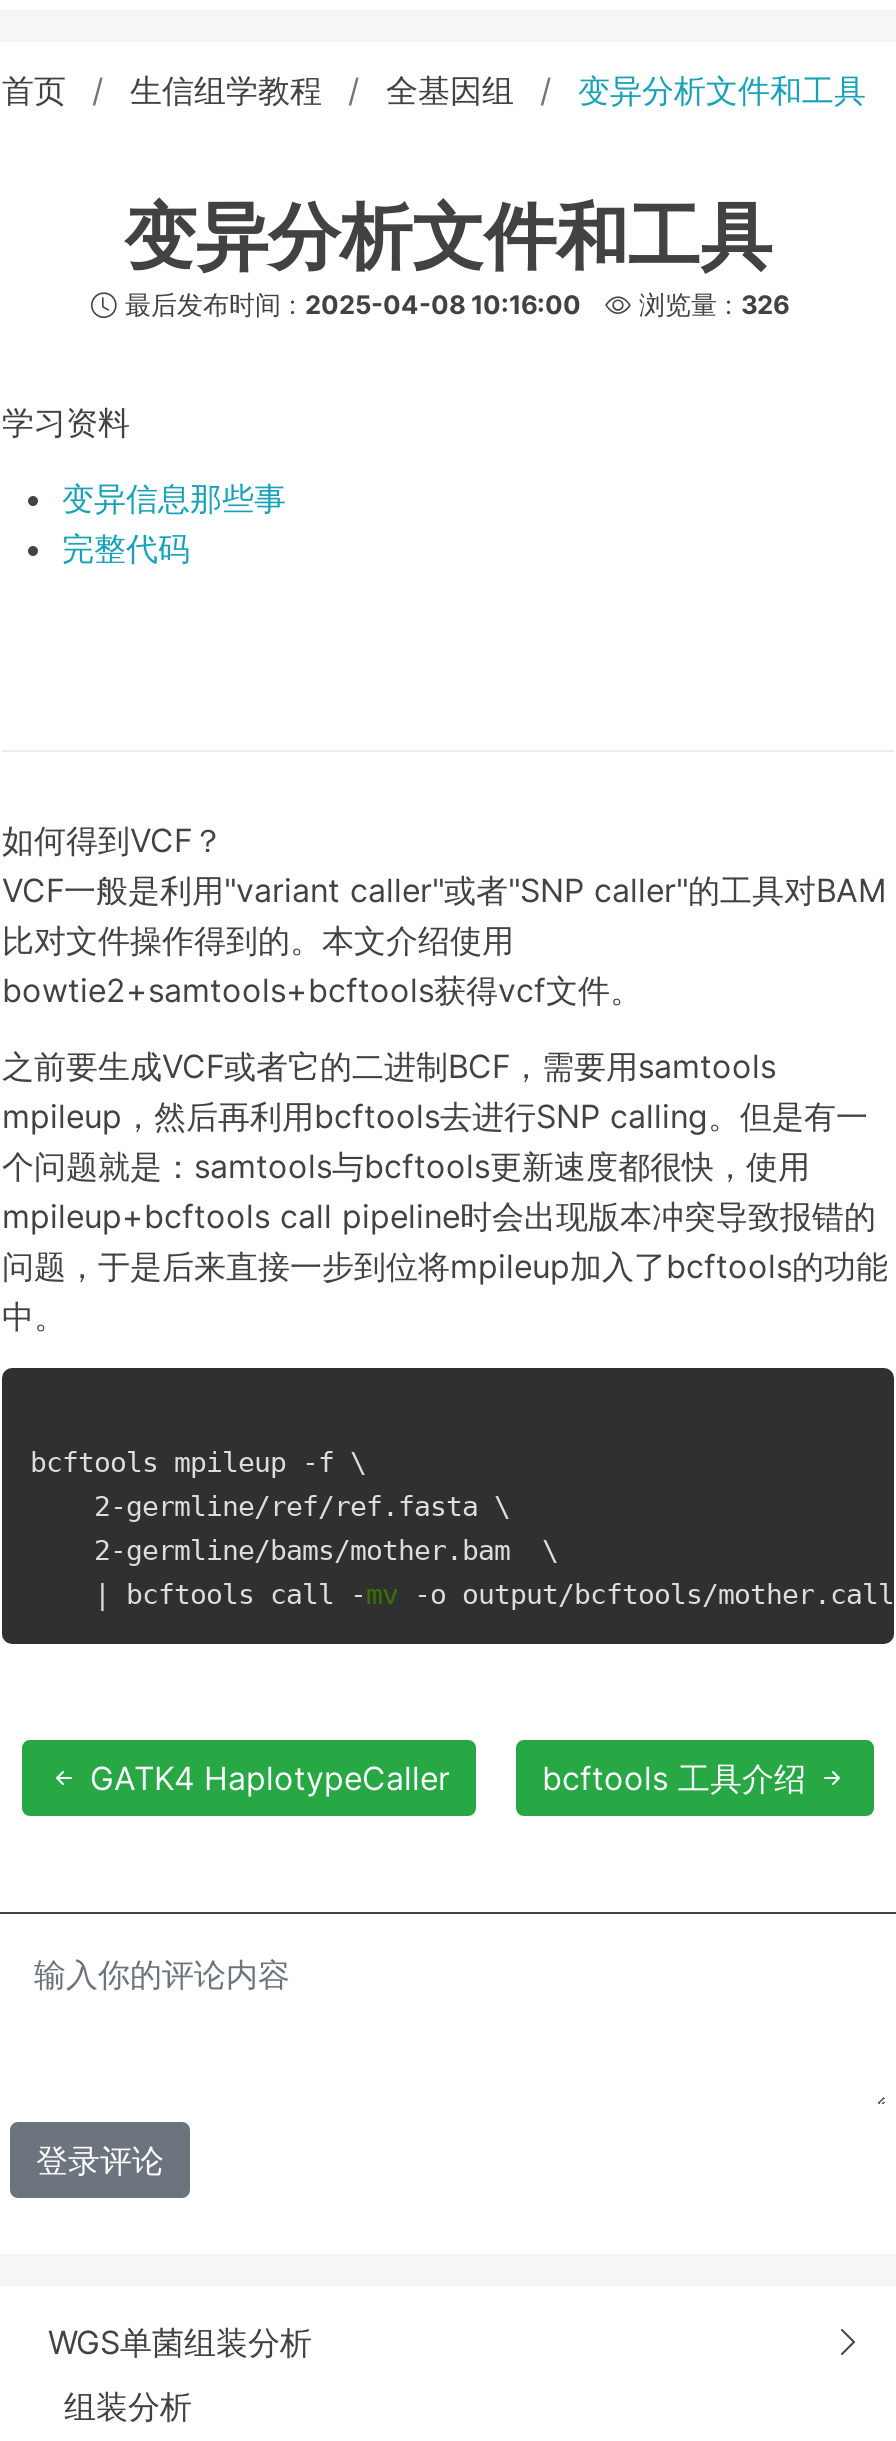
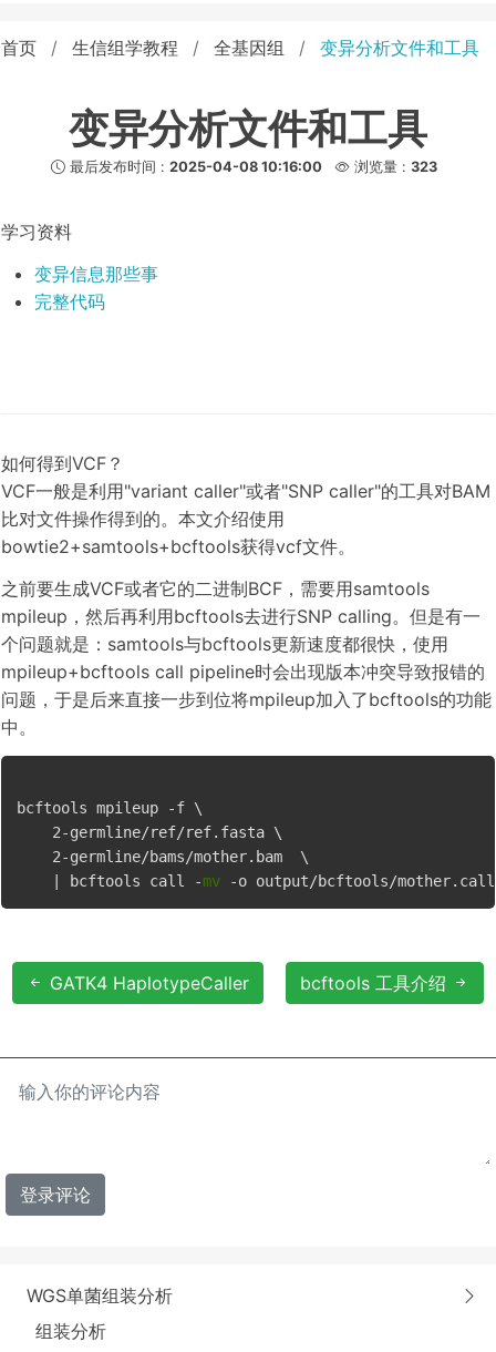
[117,290,789,320] 最后发布时间 : 2025-04-08 10:16:00 浏览量 : 326 -> [65,158,437,175] 最后发布时间 : 2025-04-08 10:16:00 浏览量 : 323

